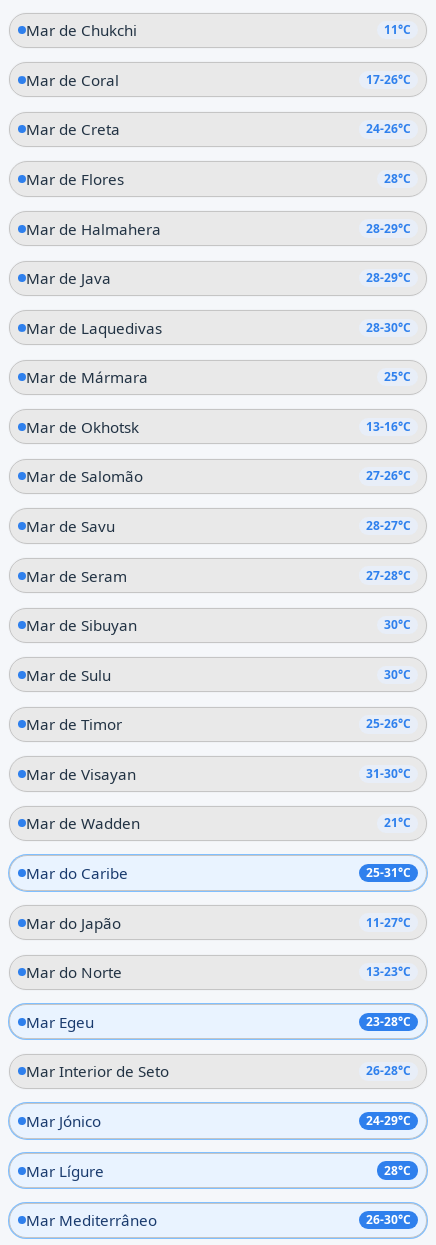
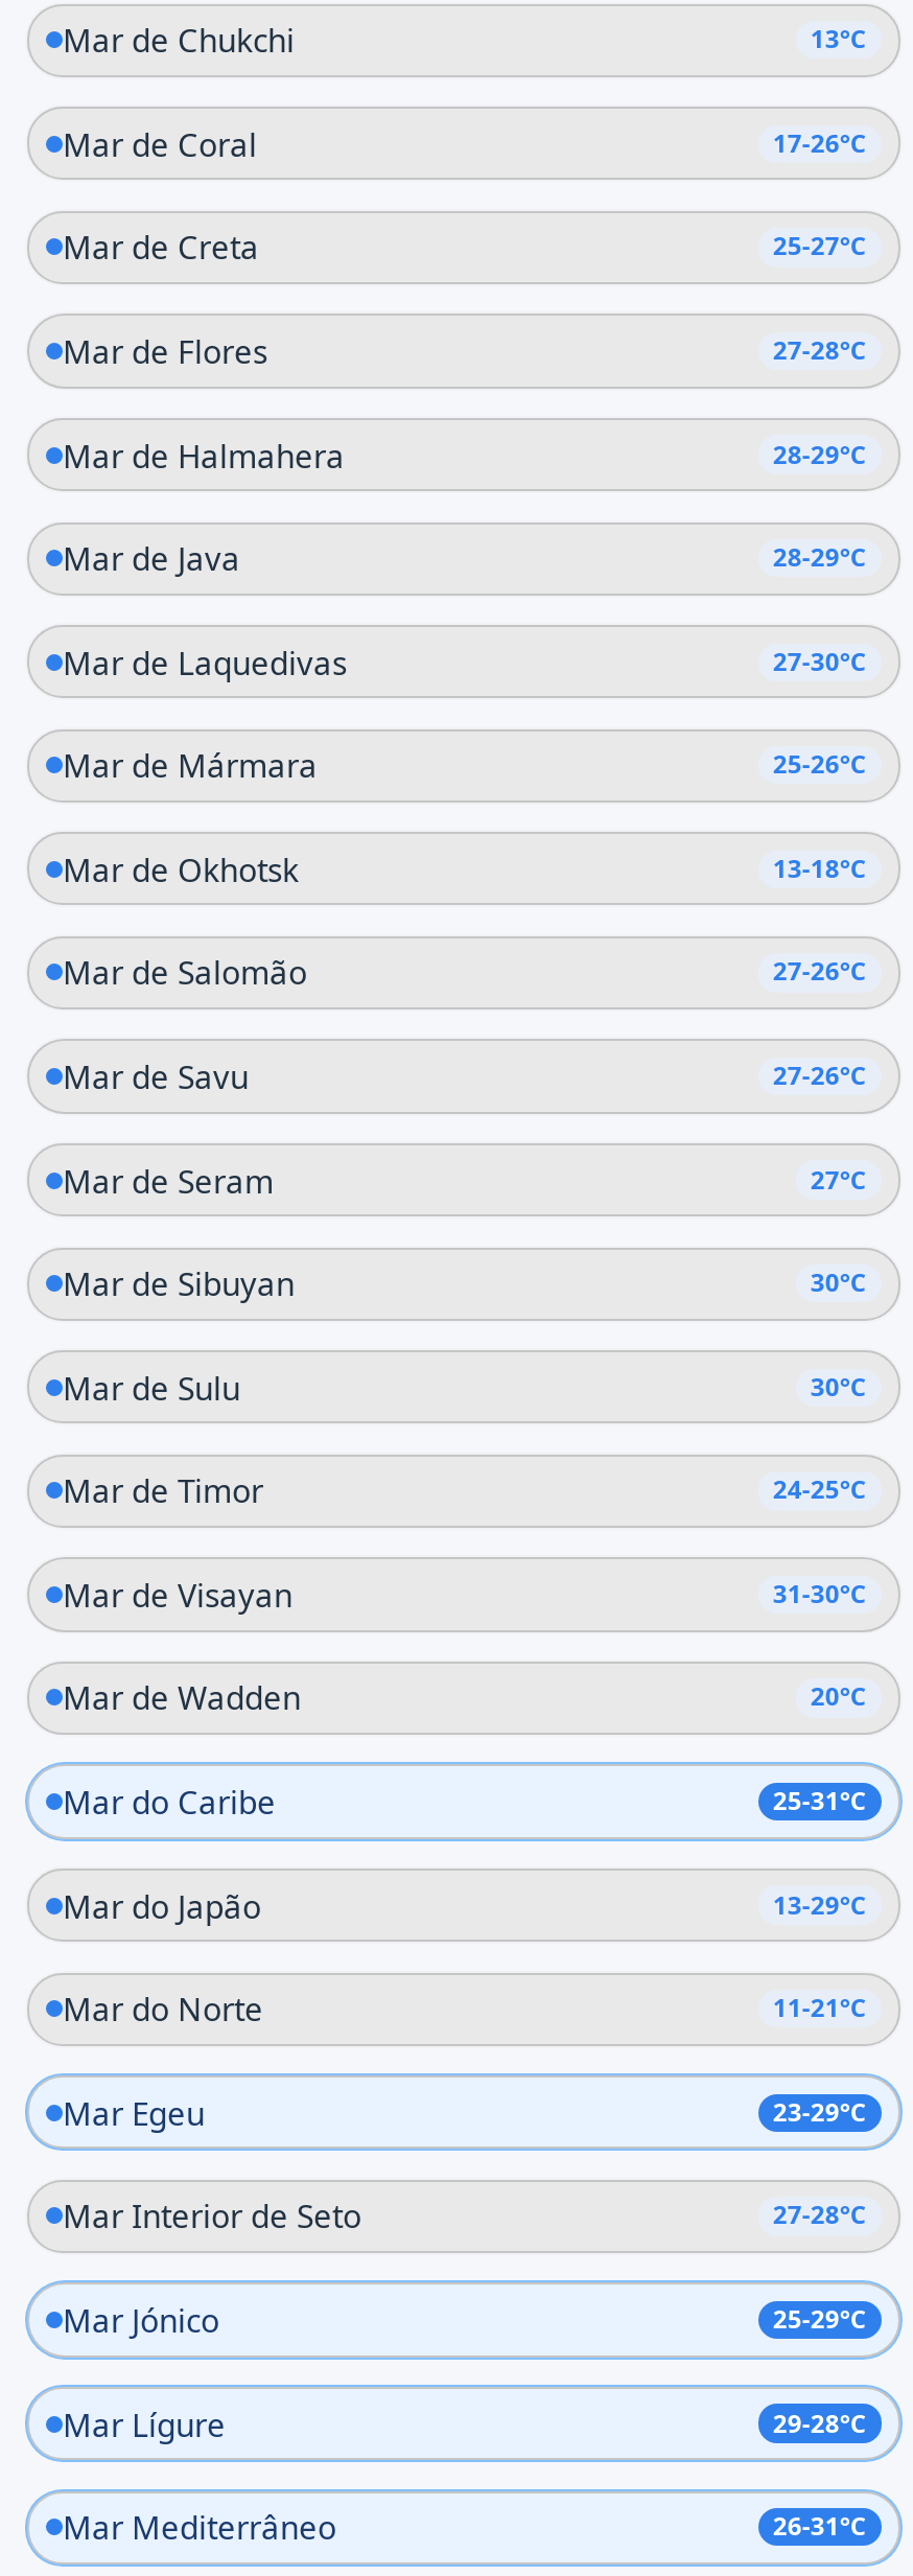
[384,21,411,38] 11°C -> [810,21,867,57] 13°C
[366,120,411,137] 24-26°C -> [773,229,867,264] 25-27°C
[384,170,411,187] 28°C -> [773,332,867,368] 27-28°C
[366,319,411,336] 28-30°C -> [773,643,867,679] 27-30°C
[384,368,411,385] 25°C -> [773,747,867,782] 25-26°C
[366,418,411,435] 13-16°C -> [773,850,867,886] 13-18°C
[366,517,411,534] 28-27°C -> [773,1058,867,1093] 27-26°C
[366,567,411,584] 27-28°C -> [810,1161,867,1197] 27°C
[366,715,411,732] 25-26°C -> [773,1472,867,1508] 24-25°C
[384,814,411,831] 21°C -> [810,1679,867,1715] 20°C
[366,914,411,931] 11-27°C -> [773,1886,867,1922] 13-29°C
[366,963,411,980] 13-23°C -> [773,1990,867,2026] 11-21°C
[366,1013,411,1030] 23-28°C -> [773,2094,867,2129] 23-29°C
[366,1062,411,1079] 26-28°C -> [773,2197,867,2233] 27-28°C
[366,1112,411,1129] 24-29°C -> [773,2301,867,2337] 25-29°C
[384,1161,411,1178] 28°C -> [773,2405,867,2440] 29-28°C
[366,1211,411,1228] 26-30°C -> [773,2508,867,2544] 26-31°C

